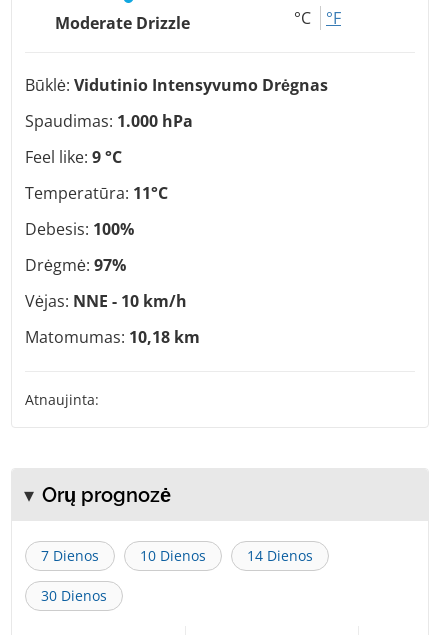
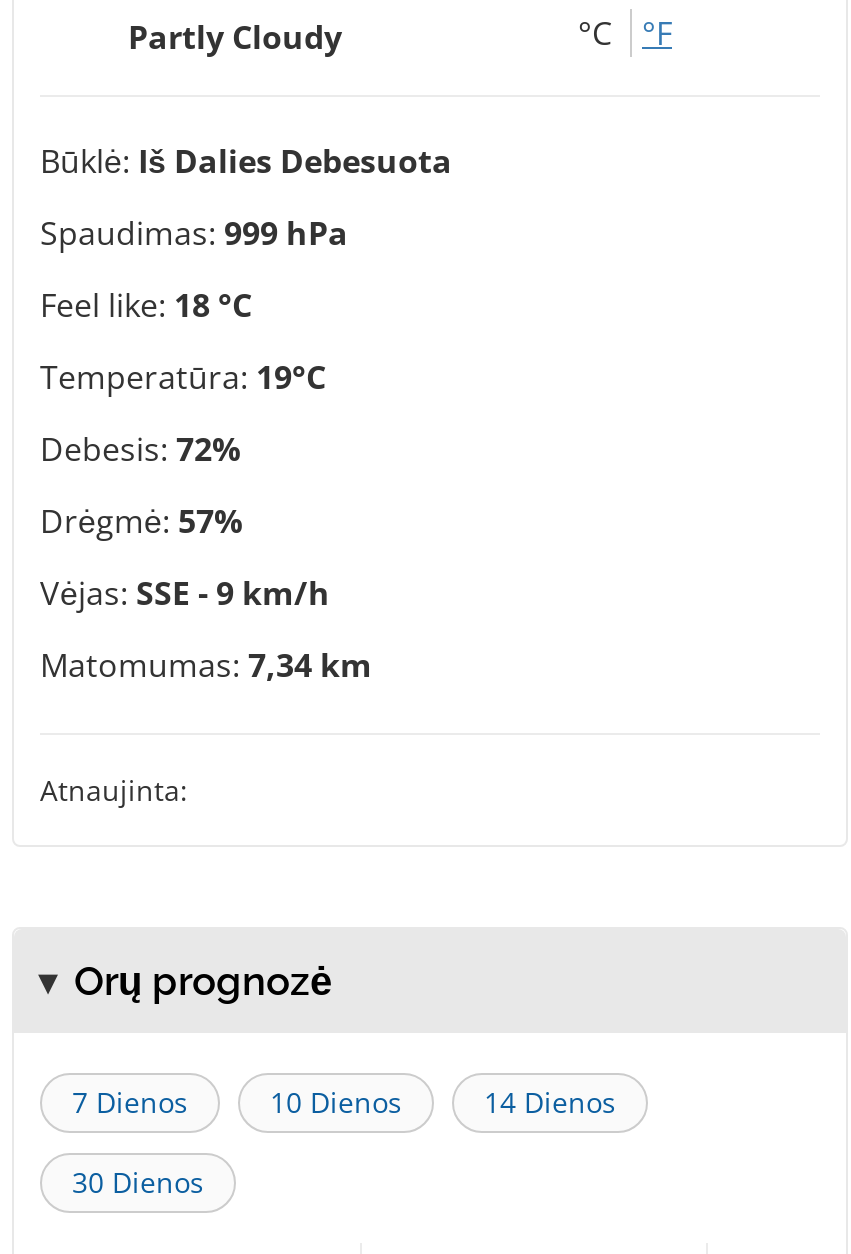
[55,12,190,34] Moderate Drizzle -> [128,14,342,58] Partly Cloudy
[25,74,328,96] Būklė: Vidutinio Intensyvumo Drėgnas -> [40,138,452,182] Būklė: Iš Dalies Debesuota
[25,110,193,132] Spaudimas: 1.000 hPa -> [40,210,348,254] Spaudimas: 999 hPa
[25,146,122,168] Feel like: 9 °C -> [40,282,252,326] Feel like: 18 °C
[25,182,168,204] Temperatūra: 11°C -> [40,354,326,398] Temperatūra: 19°C
[25,218,134,240] Debesis: 100% -> [40,426,240,470] Debesis: 72%
[25,254,126,276] Drėgmė: 97% -> [40,498,242,542] Drėgmė: 57%
[25,290,187,312] Vėjas: NNE - 10 km/h -> [40,570,330,614] Vėjas: SSE - 9 km/h
[25,326,200,348] Matomumas: 10,18 km -> [40,642,372,686] Matomumas: 7,34 km

